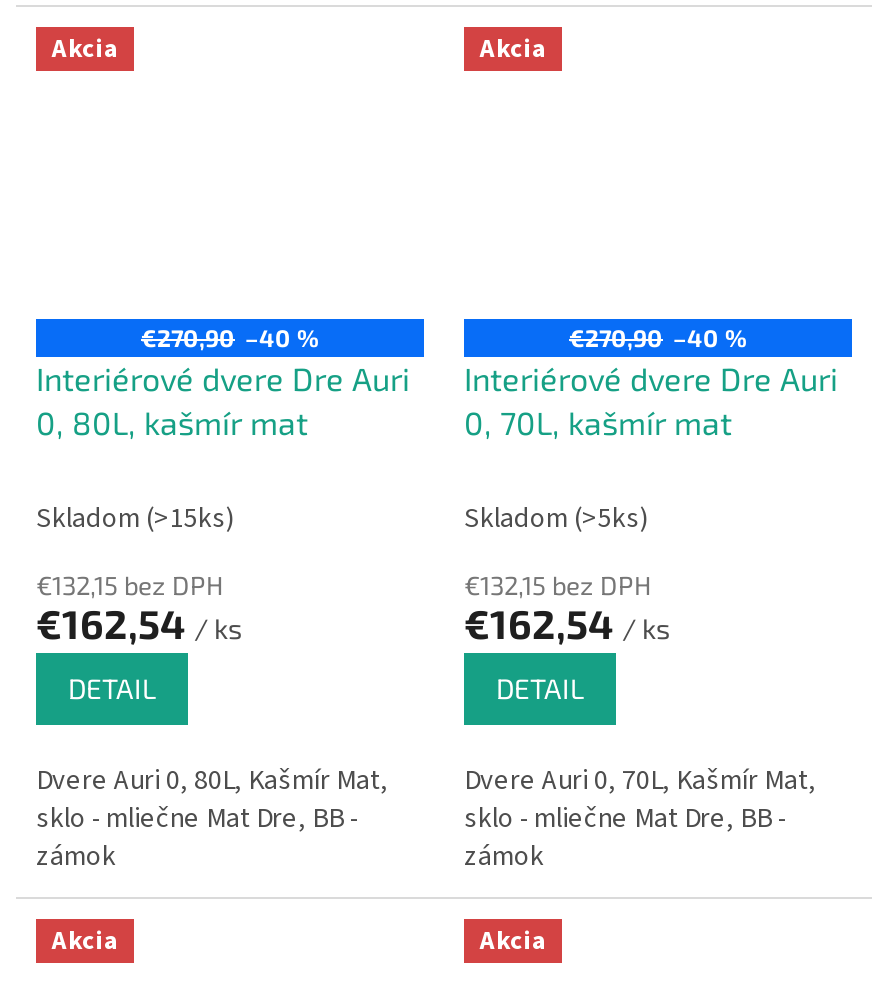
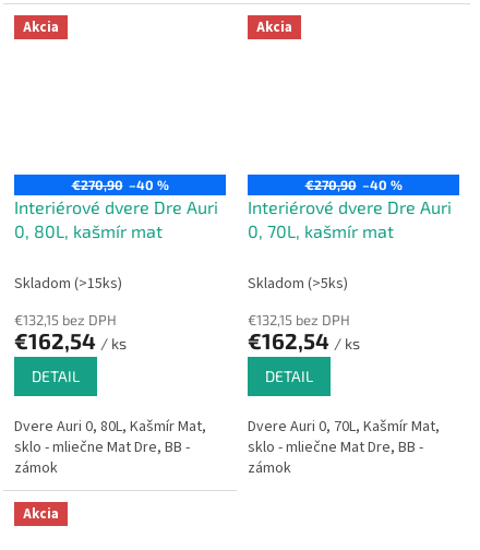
[480,923,546,959] Akcia -> none

